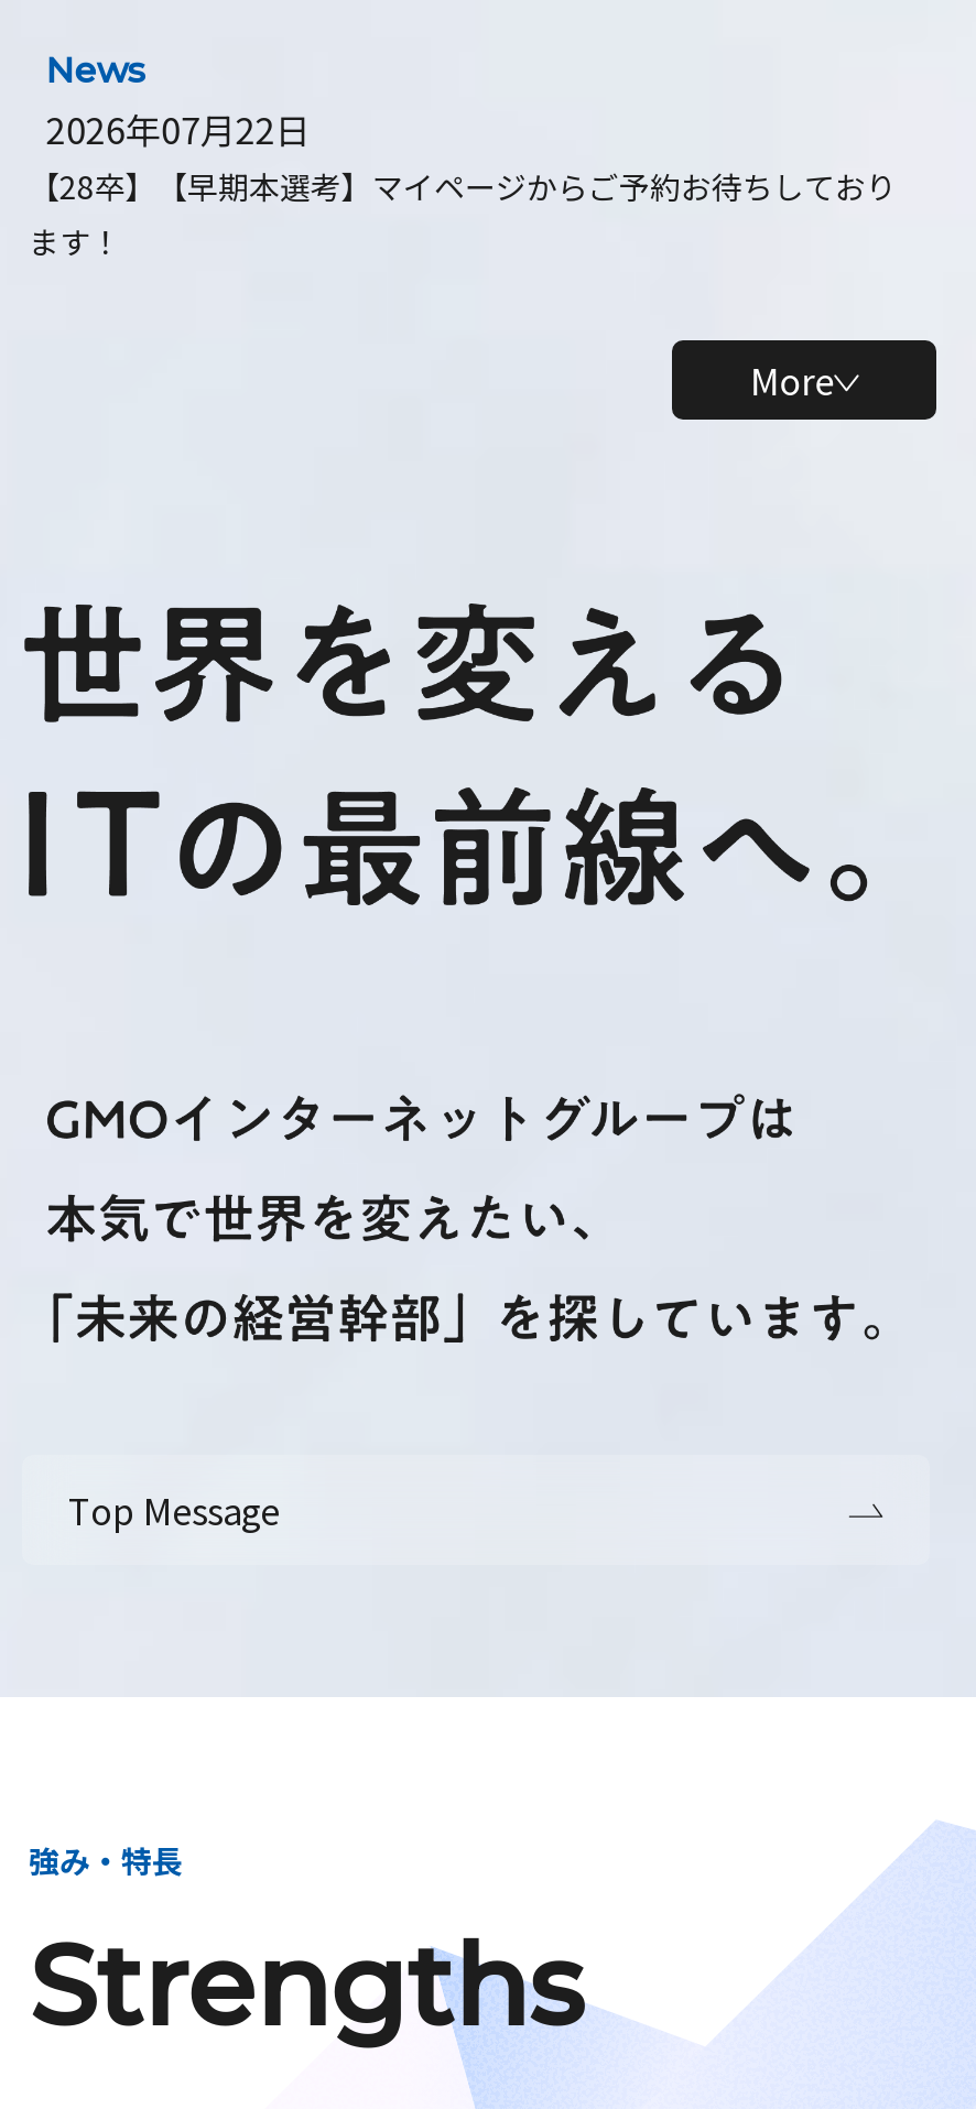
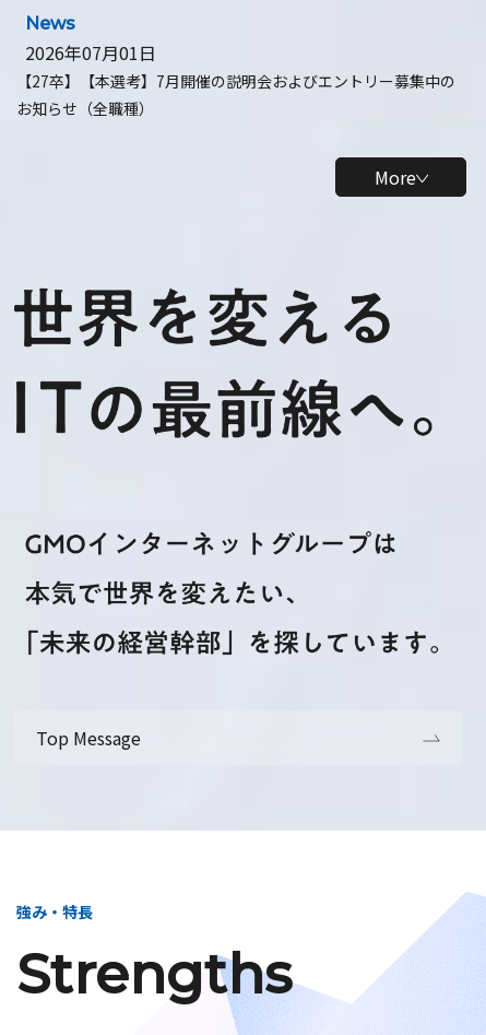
[28,102,896,263] 2026年07月22日 | 【28卒】【早期本選考】マイページからご予約お待ちしており | ます！ -> [16,39,455,119] 2026年07月01日 | 【27卒】【本選考】7月開催の説明会およびエントリー募集中の | お知らせ（全職種）

